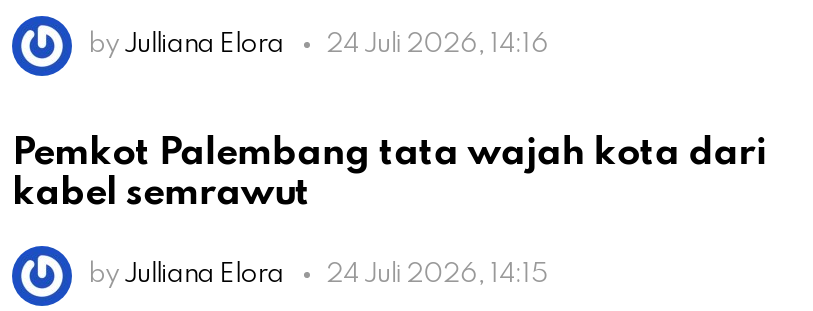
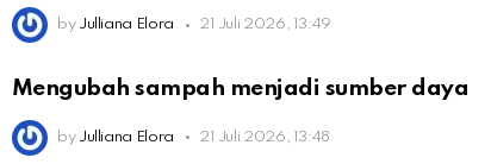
[88,32,548,58] by Julliana Elora 24 Juli 2026, 14:16 -> [57,17,331,32] by Julliana Elora 21 Juli 2026, 13:49
[12,134,766,212] Pemkot Palembang tata wajah kota dari | kabel semrawut -> [12,77,469,100] Mengubah sampah menjadi sumber daya
[88,262,548,288] by Julliana Elora 24 Juli 2026, 14:15 -> [57,130,330,145] by Julliana Elora 21 Juli 2026, 13:48

